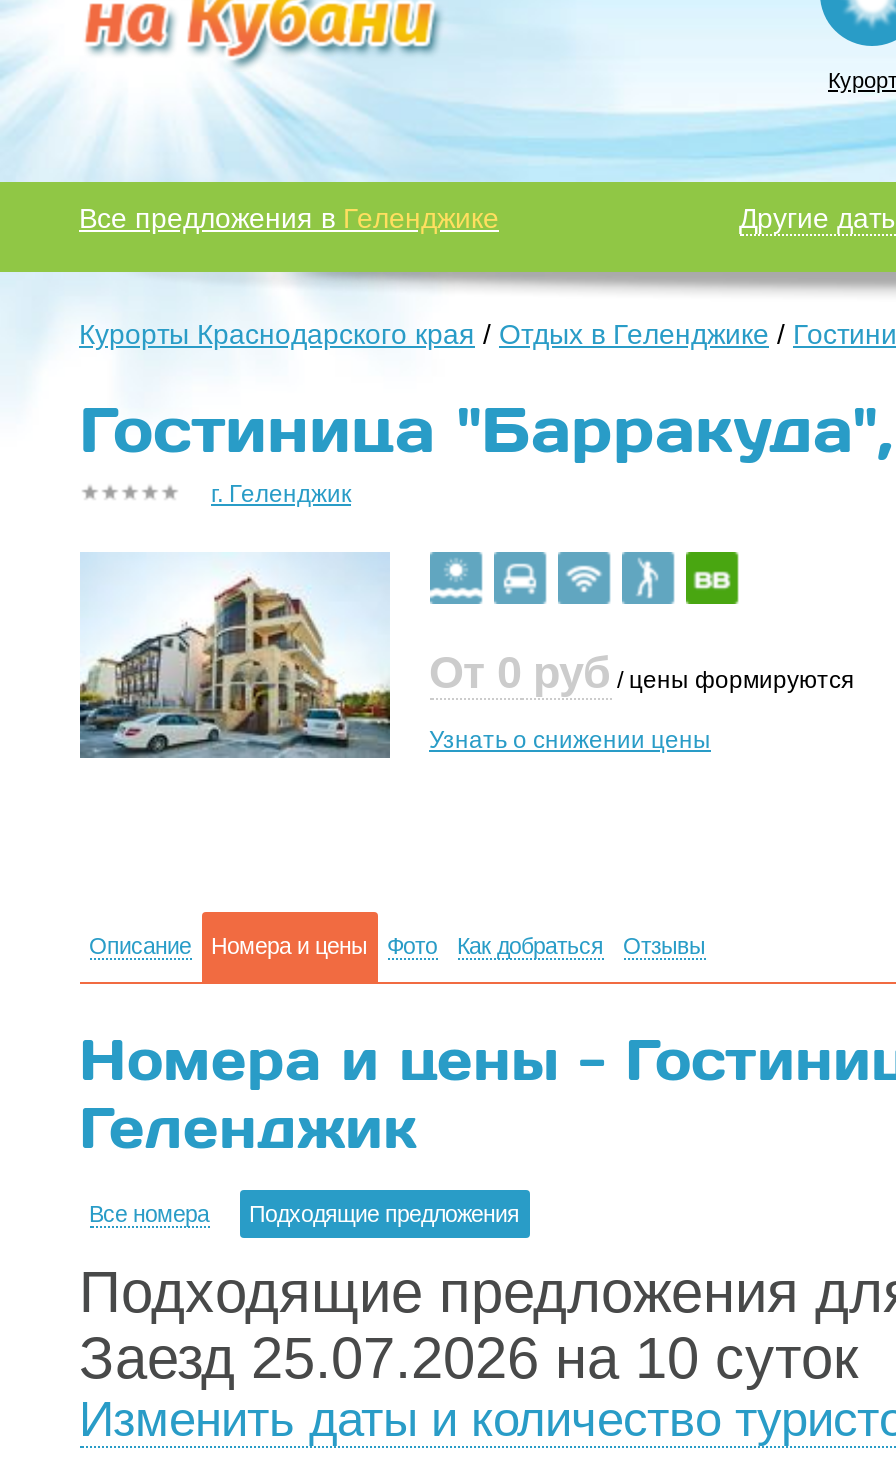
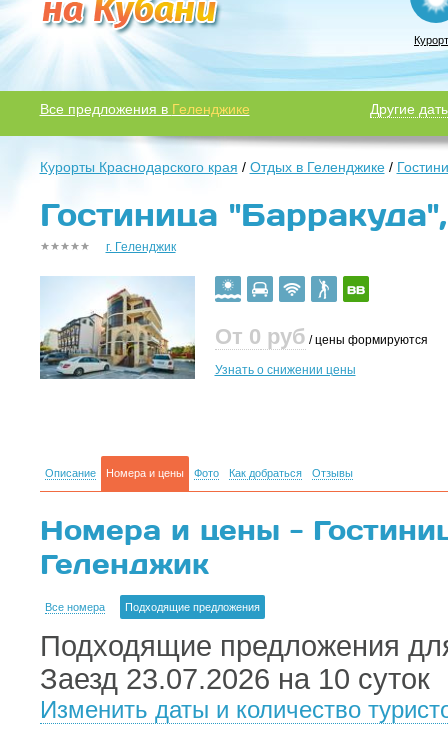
[79,1326,859,1390] Заезд 25.07.2026 на 10 суток -> [39,663,429,695] Заезд 23.07.2026 на 10 суток

